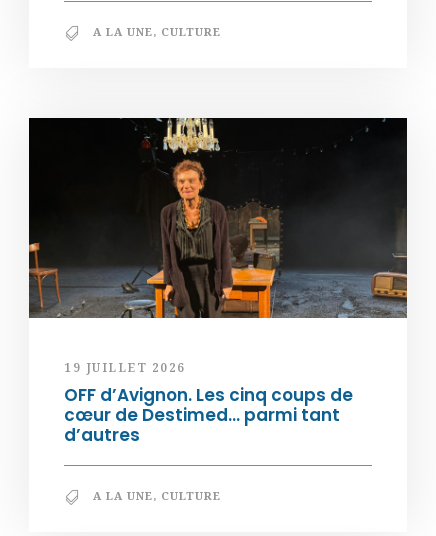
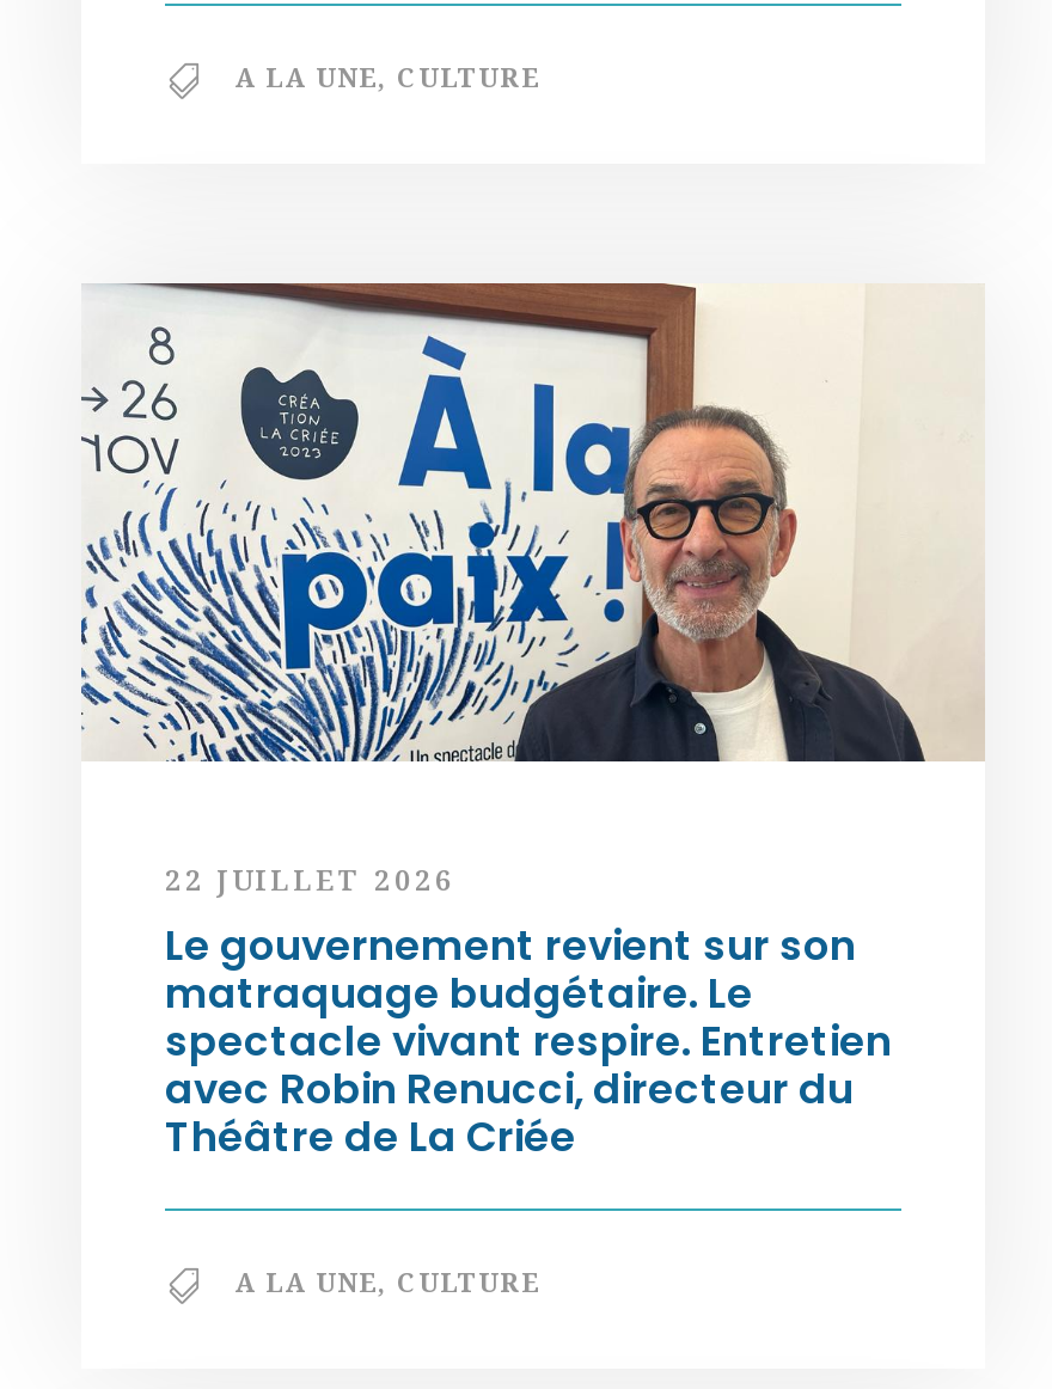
[28,117,408,319] [image] -> [79,282,985,765] [image]
[64,359,353,447] 19 JUILLET 2026 | OFF d’Avignon. Les cinq coups de | cœur de Destimed… parmi tant | d’autres -> [165,859,892,1165] 22 JUILLET 2026 | Le gouvernement revient sur son | matraquage budgétaire. Le | spectacle vivant respire. Entretien | avec Robin Renucci, directeur du | Théâtre de La Criée

